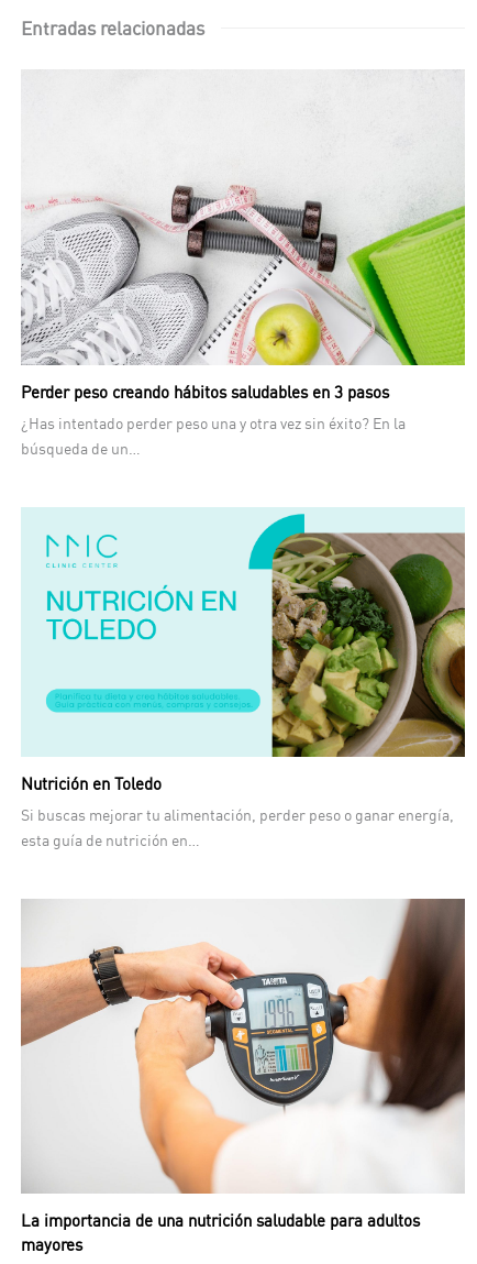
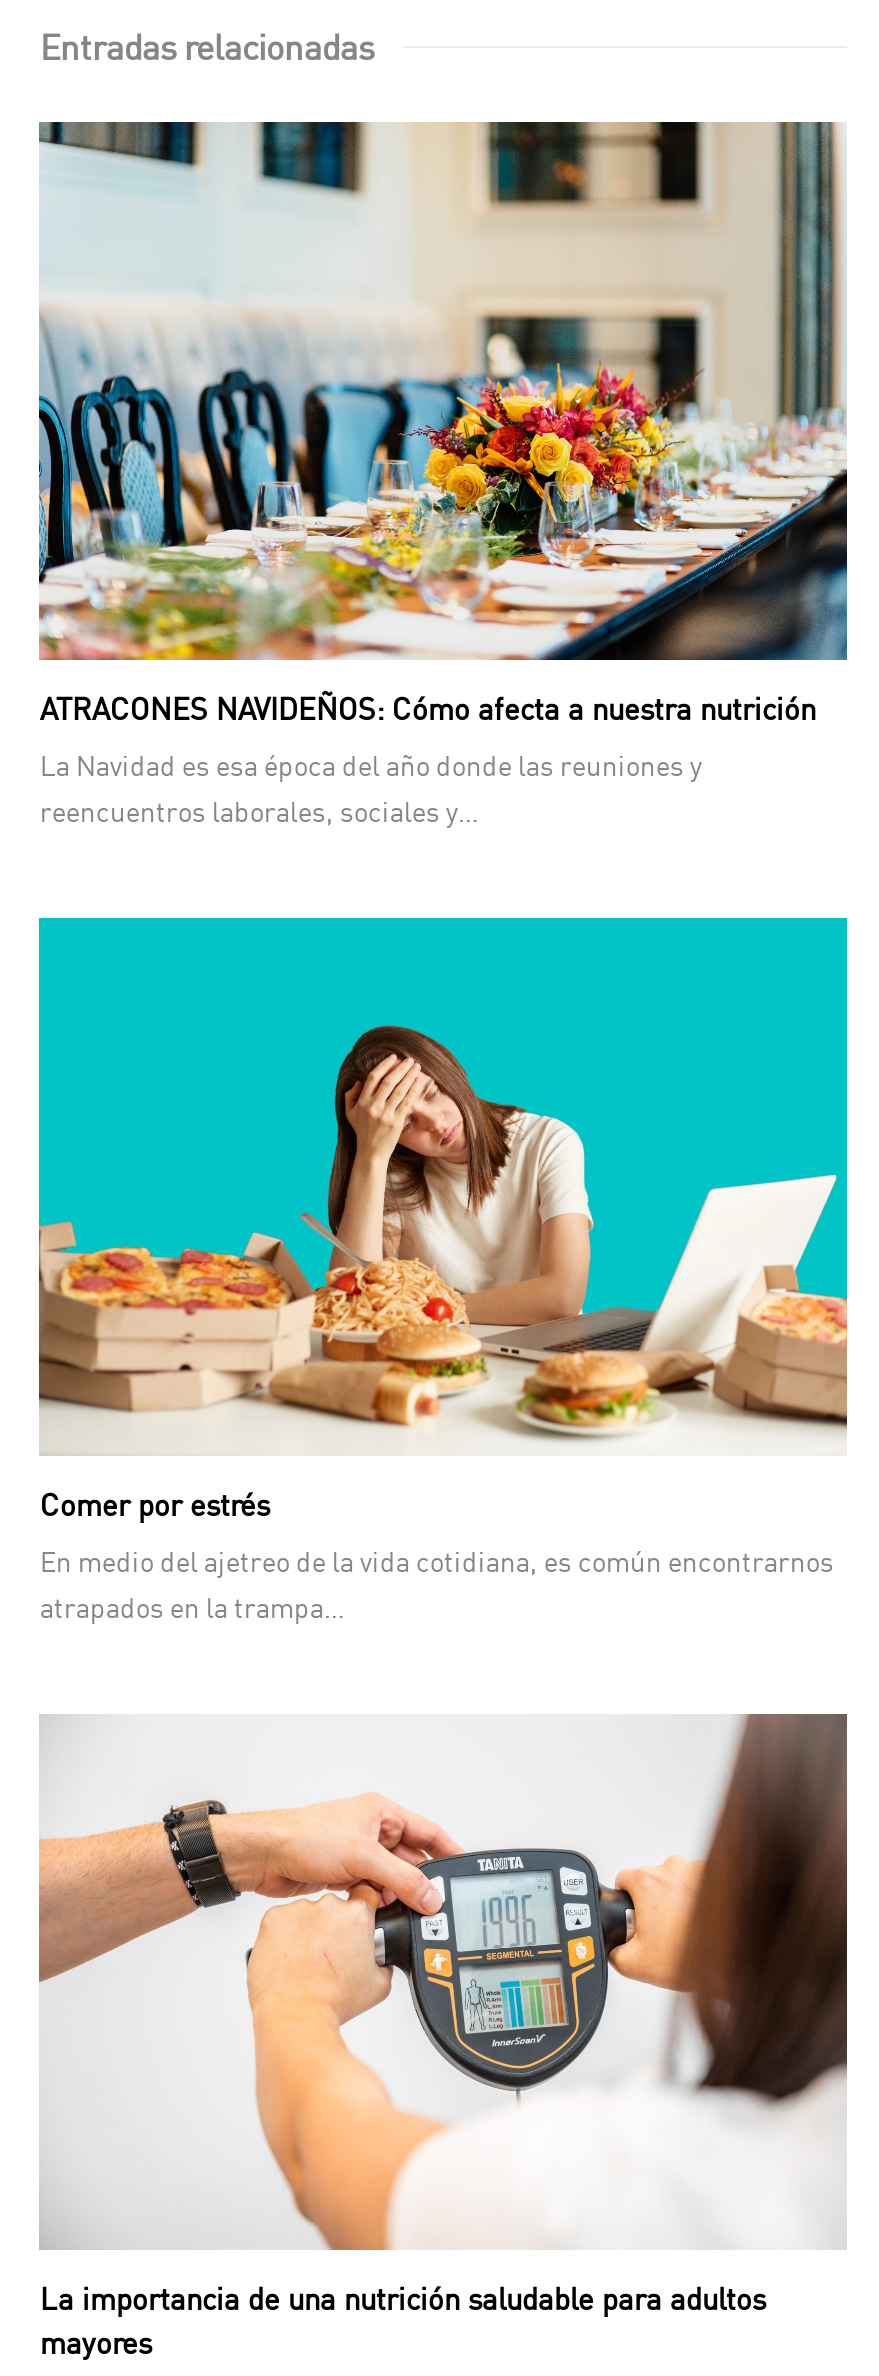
[21,69,466,403] [image] | Perder peso creando hábitos saludables en 3 pasos -> [37,120,849,728] [image] | ATRACONES NAVIDEÑOS: Cómo afecta a nuestra nutrición
[21,414,406,458] ¿Has intentado perder peso una y otra vez sin éxito? En la | búsqueda de un… -> [40,748,702,828] La Navidad es esa época del año donde las reuniones y | reencuentros laborales, sociales y…
[21,507,466,794] [image] | Nutrición en Toledo -> [37,916,849,1524] [image] | Comer por estrés
[21,805,454,849] Si buscas mejorar tu alimentación, perder peso o ganar energía, | esta guía de nutrición en… -> [40,1544,834,1624] En medio del ajetreo de la vida cotidiana, es común encontrarnos | atrapados en la trampa…

